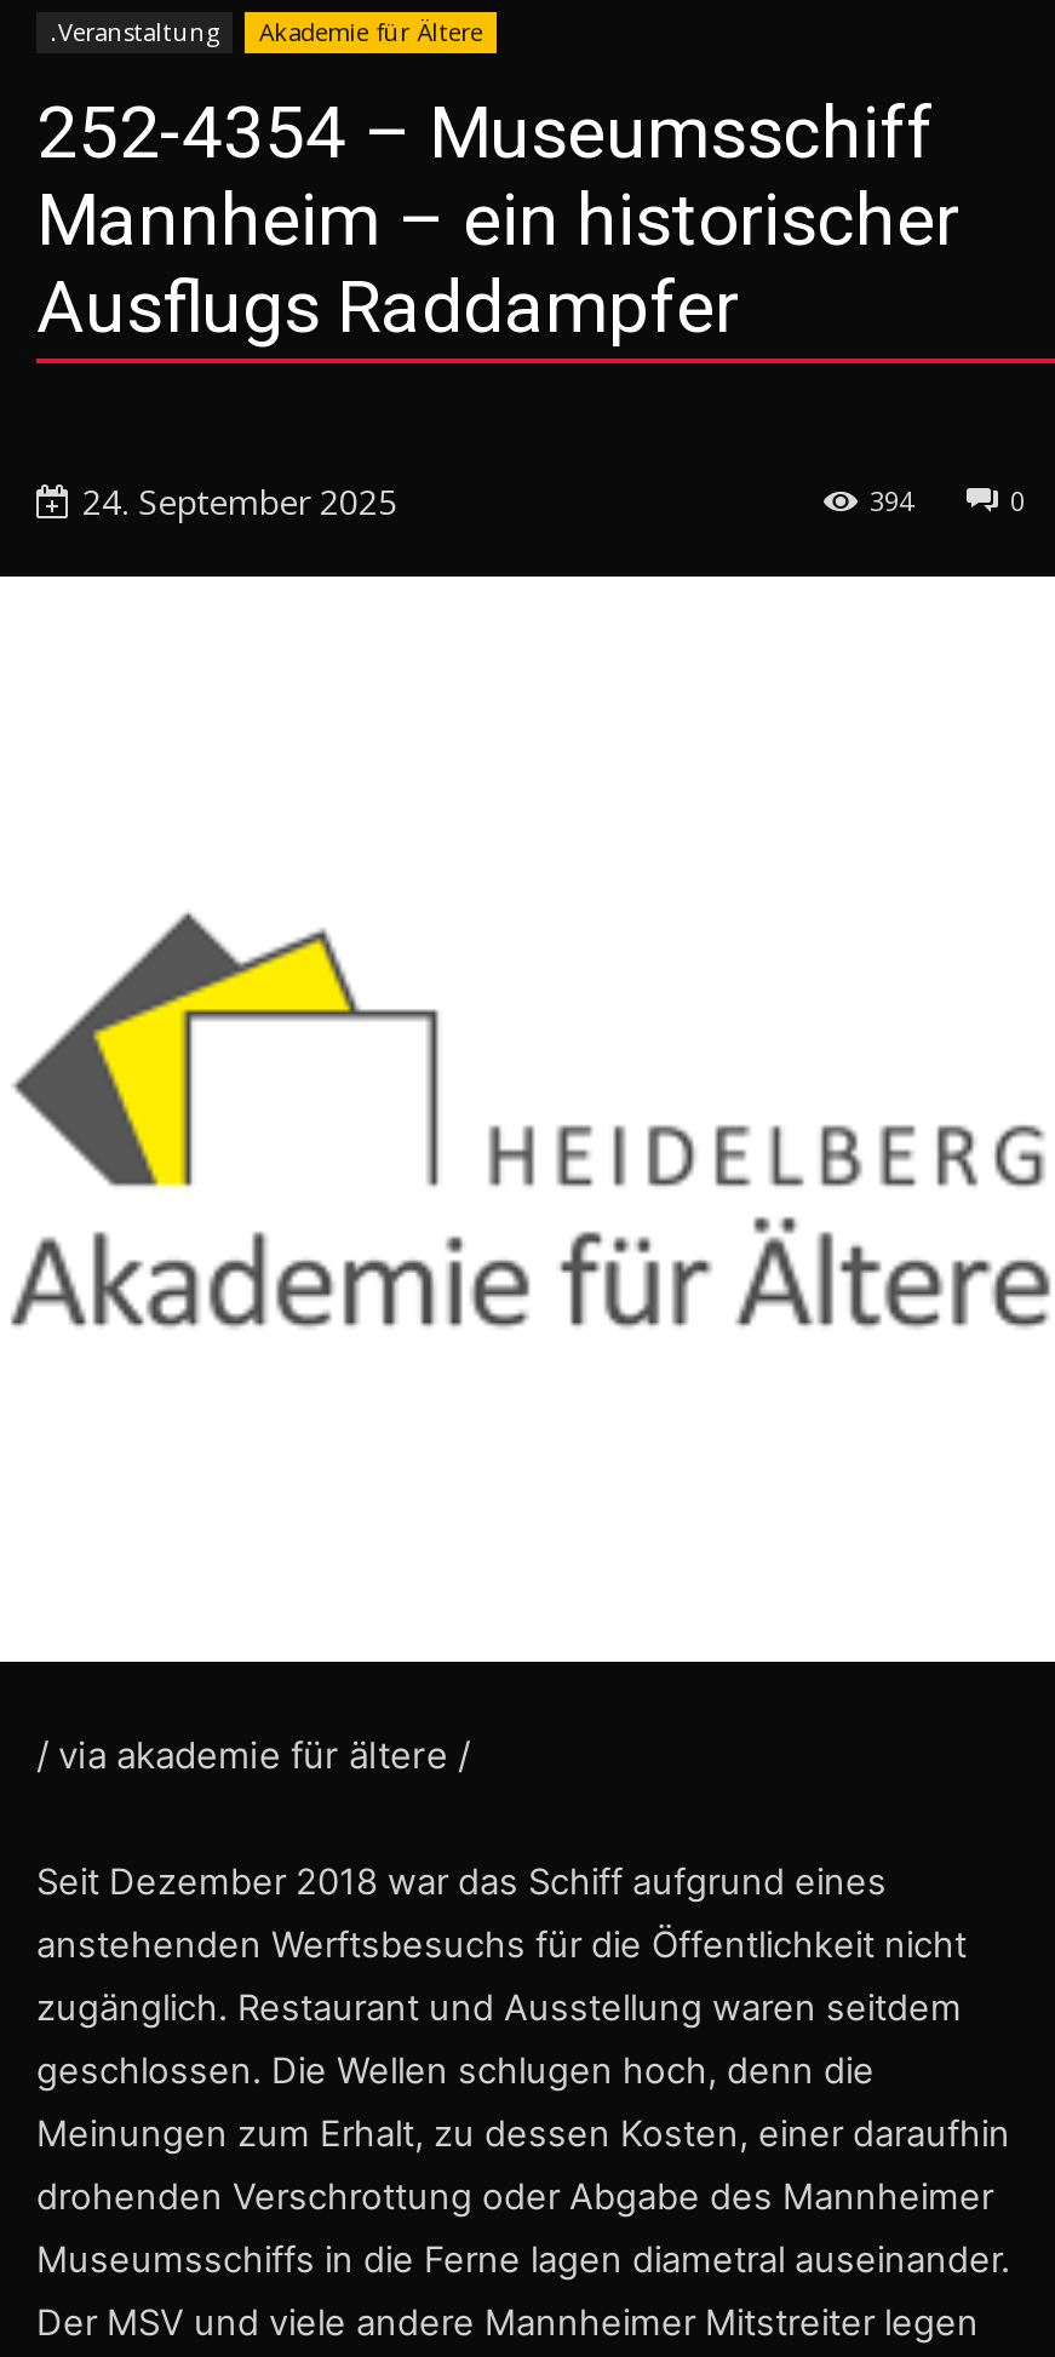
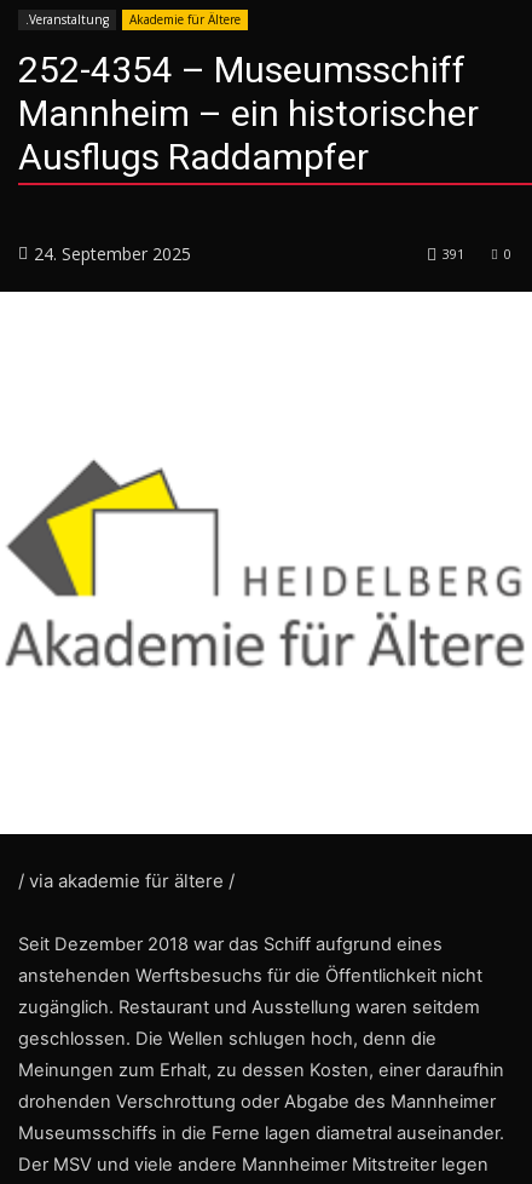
[870,482,913,519] 394 -> [443,245,464,263] 391

